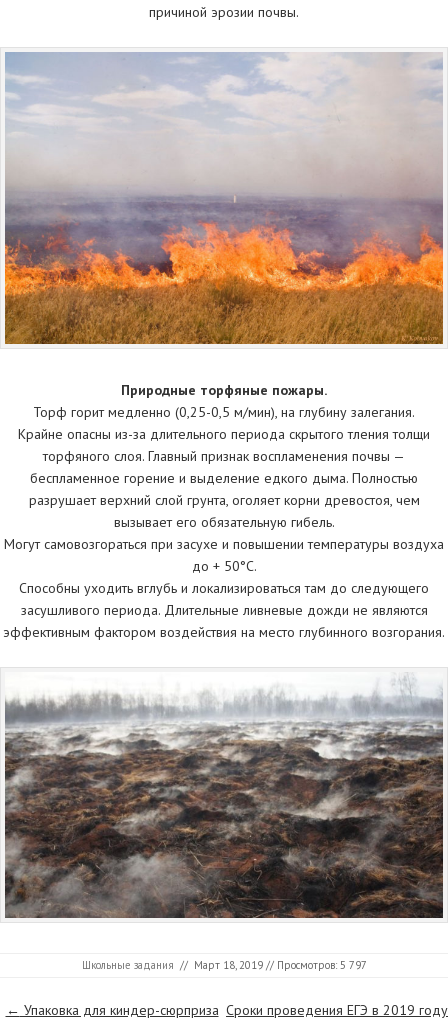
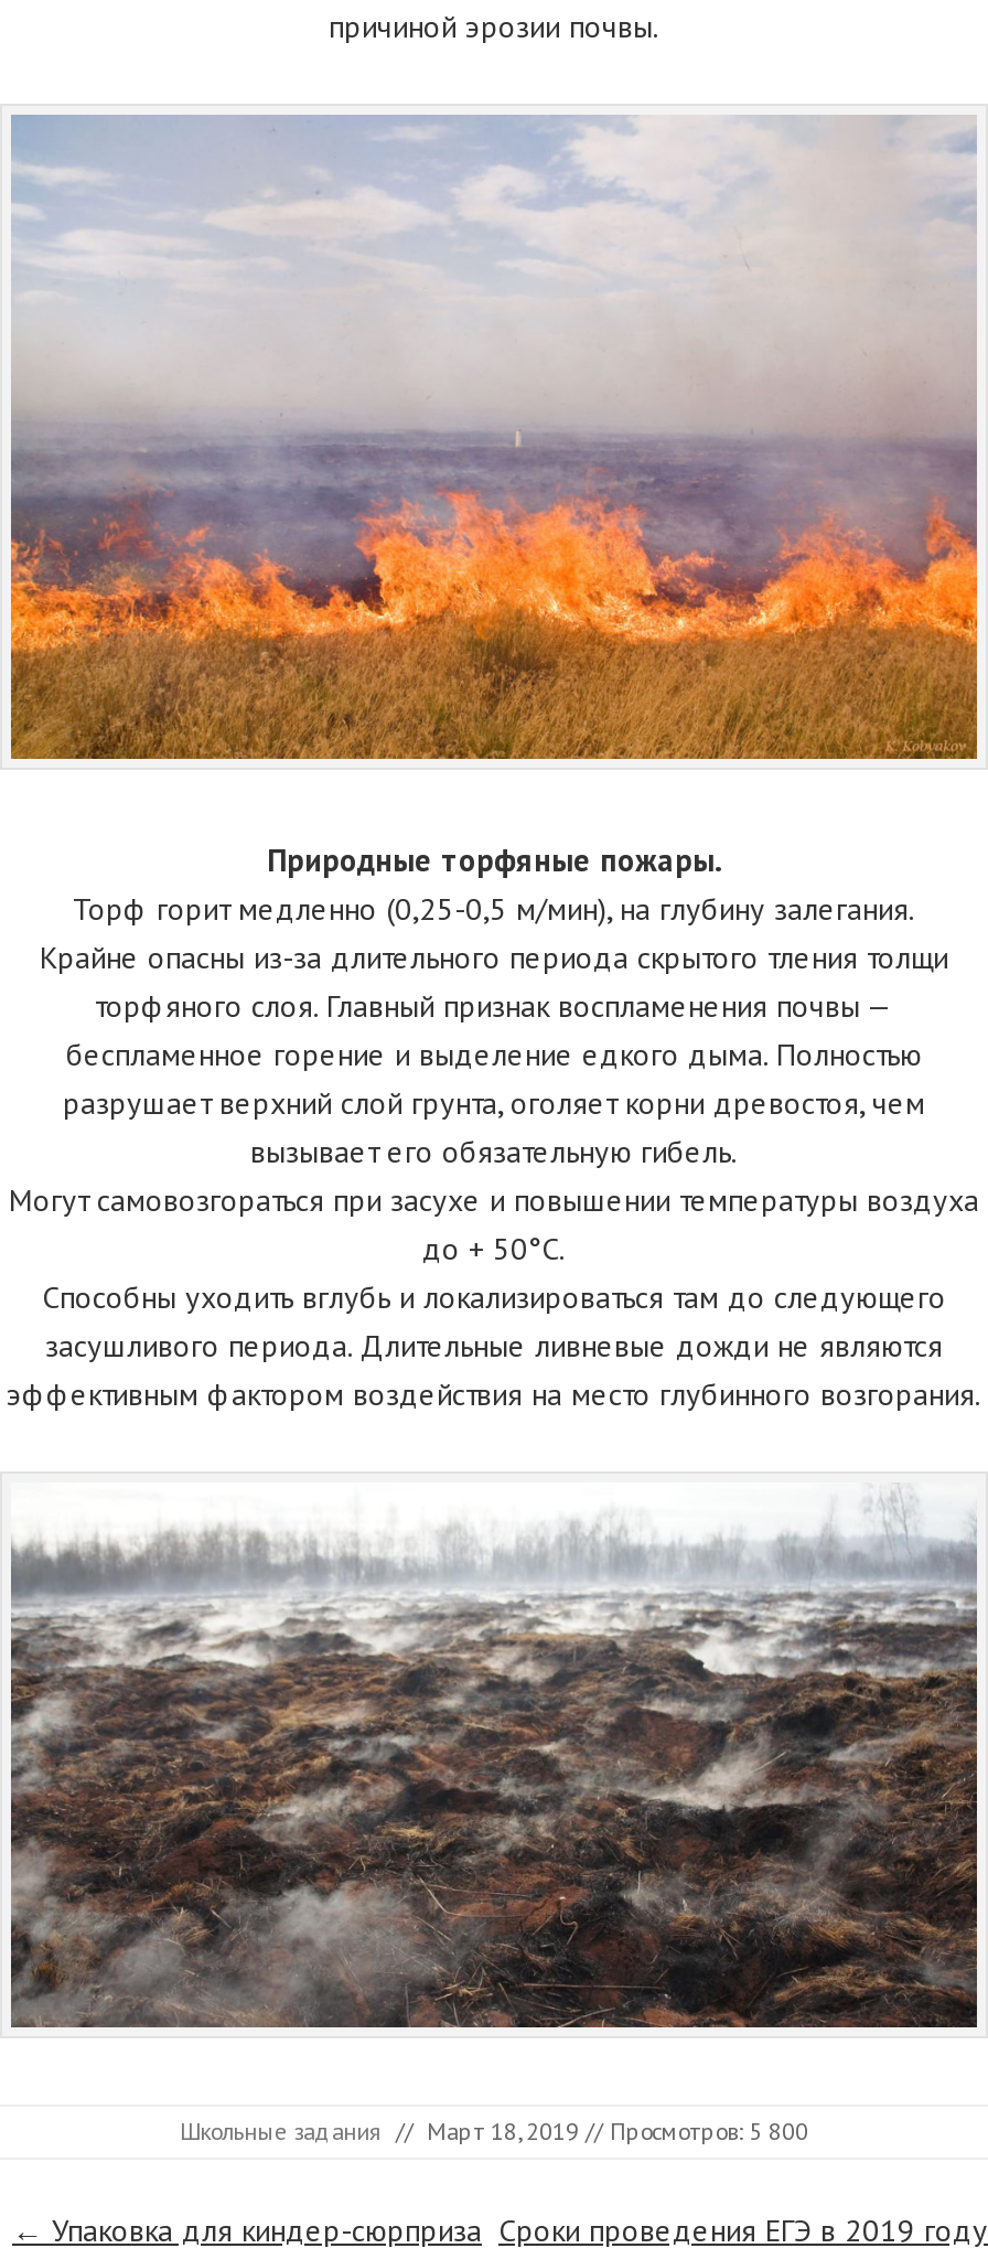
[81,958,366,972] Школьные задания // Март 18, 2019 // Просмотров: 5 797 -> [180,2115,808,2145] Школьные задания // Март 18, 2019 // Просмотров: 5 800

